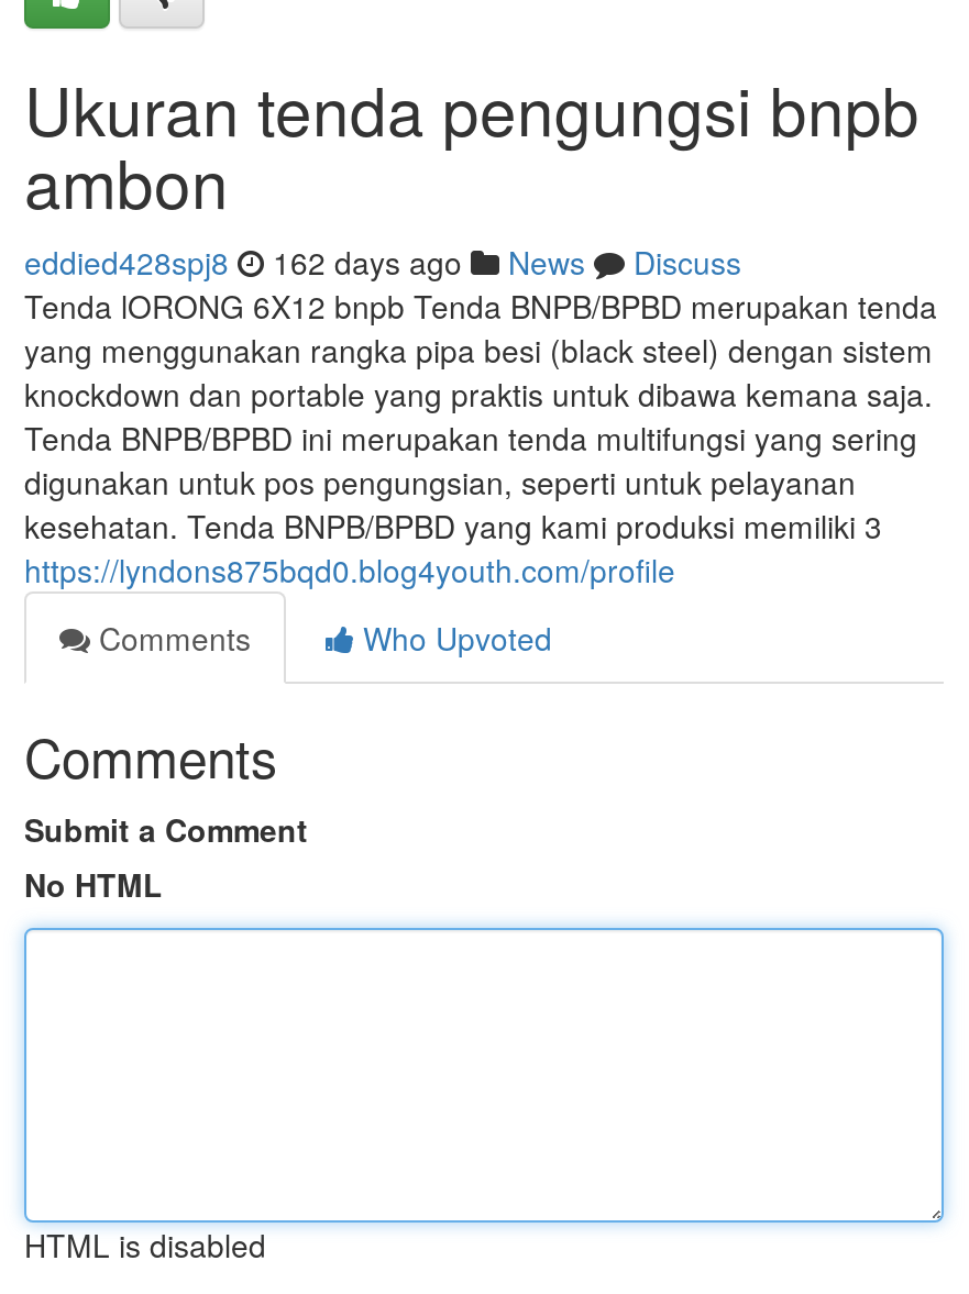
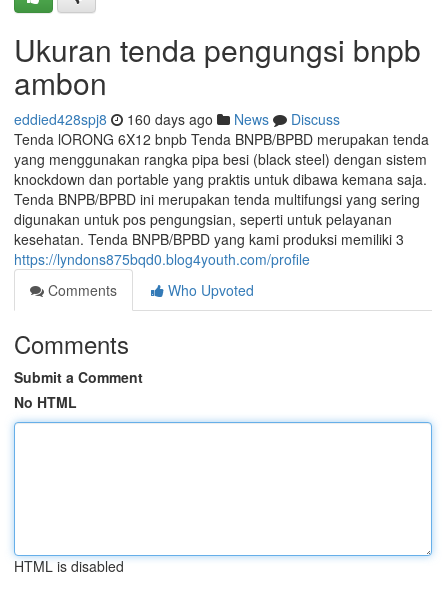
[24,240,741,284] eddied428spj8 162 days ago News Discuss -> [14,109,340,129] eddied428spj8 160 days ago News Discuss

